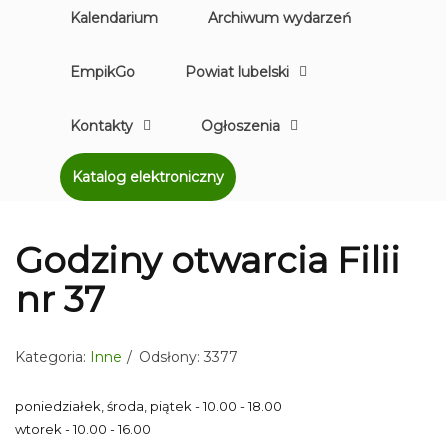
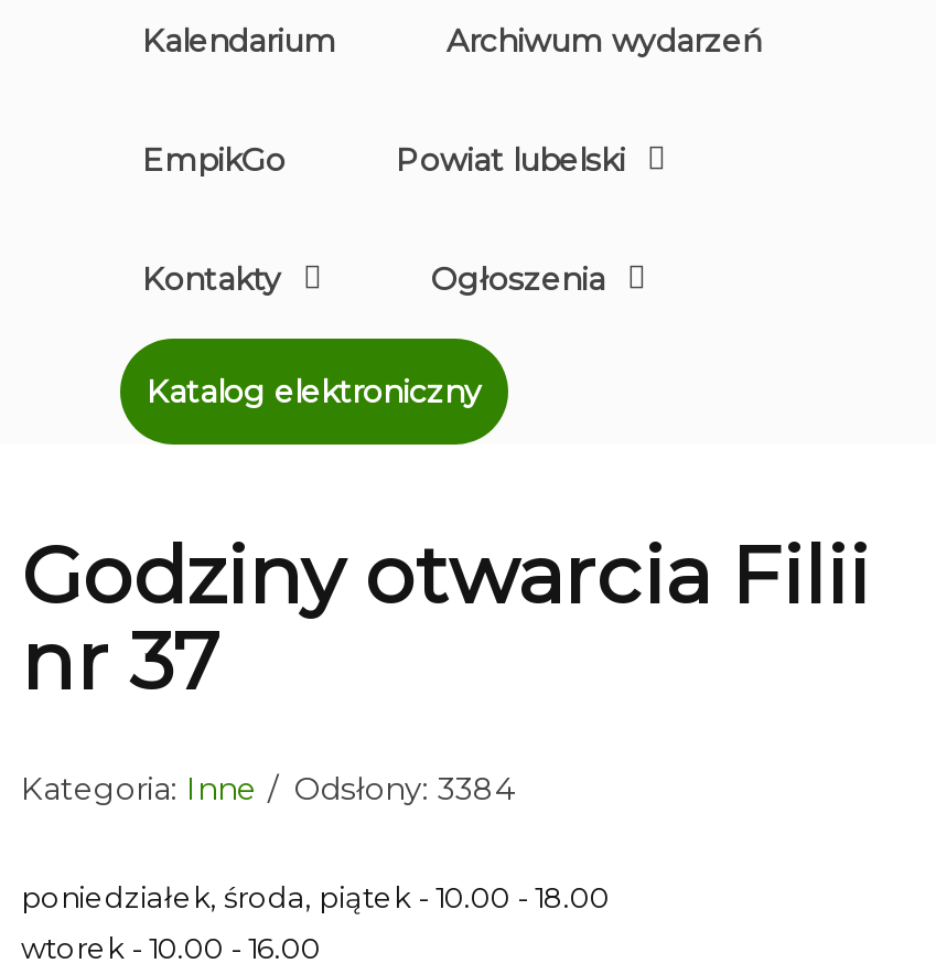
[15,348,238,366] Kategoria: Inne Odsłony: 3377 -> [21,769,515,809] Kategoria: Inne Odsłony: 3384

